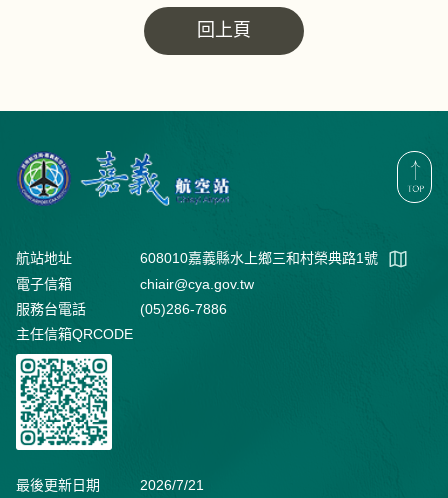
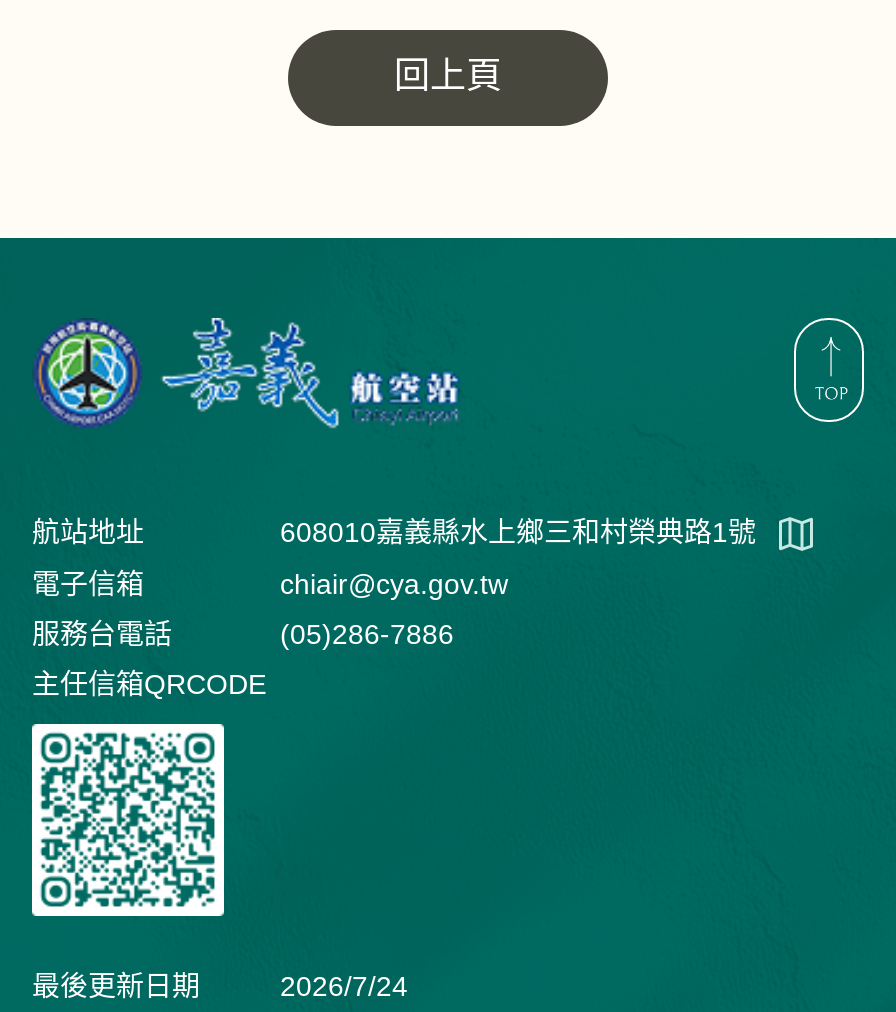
[140,477,204,493] 2026/7/21 -> [280,970,408,1002] 2026/7/24

